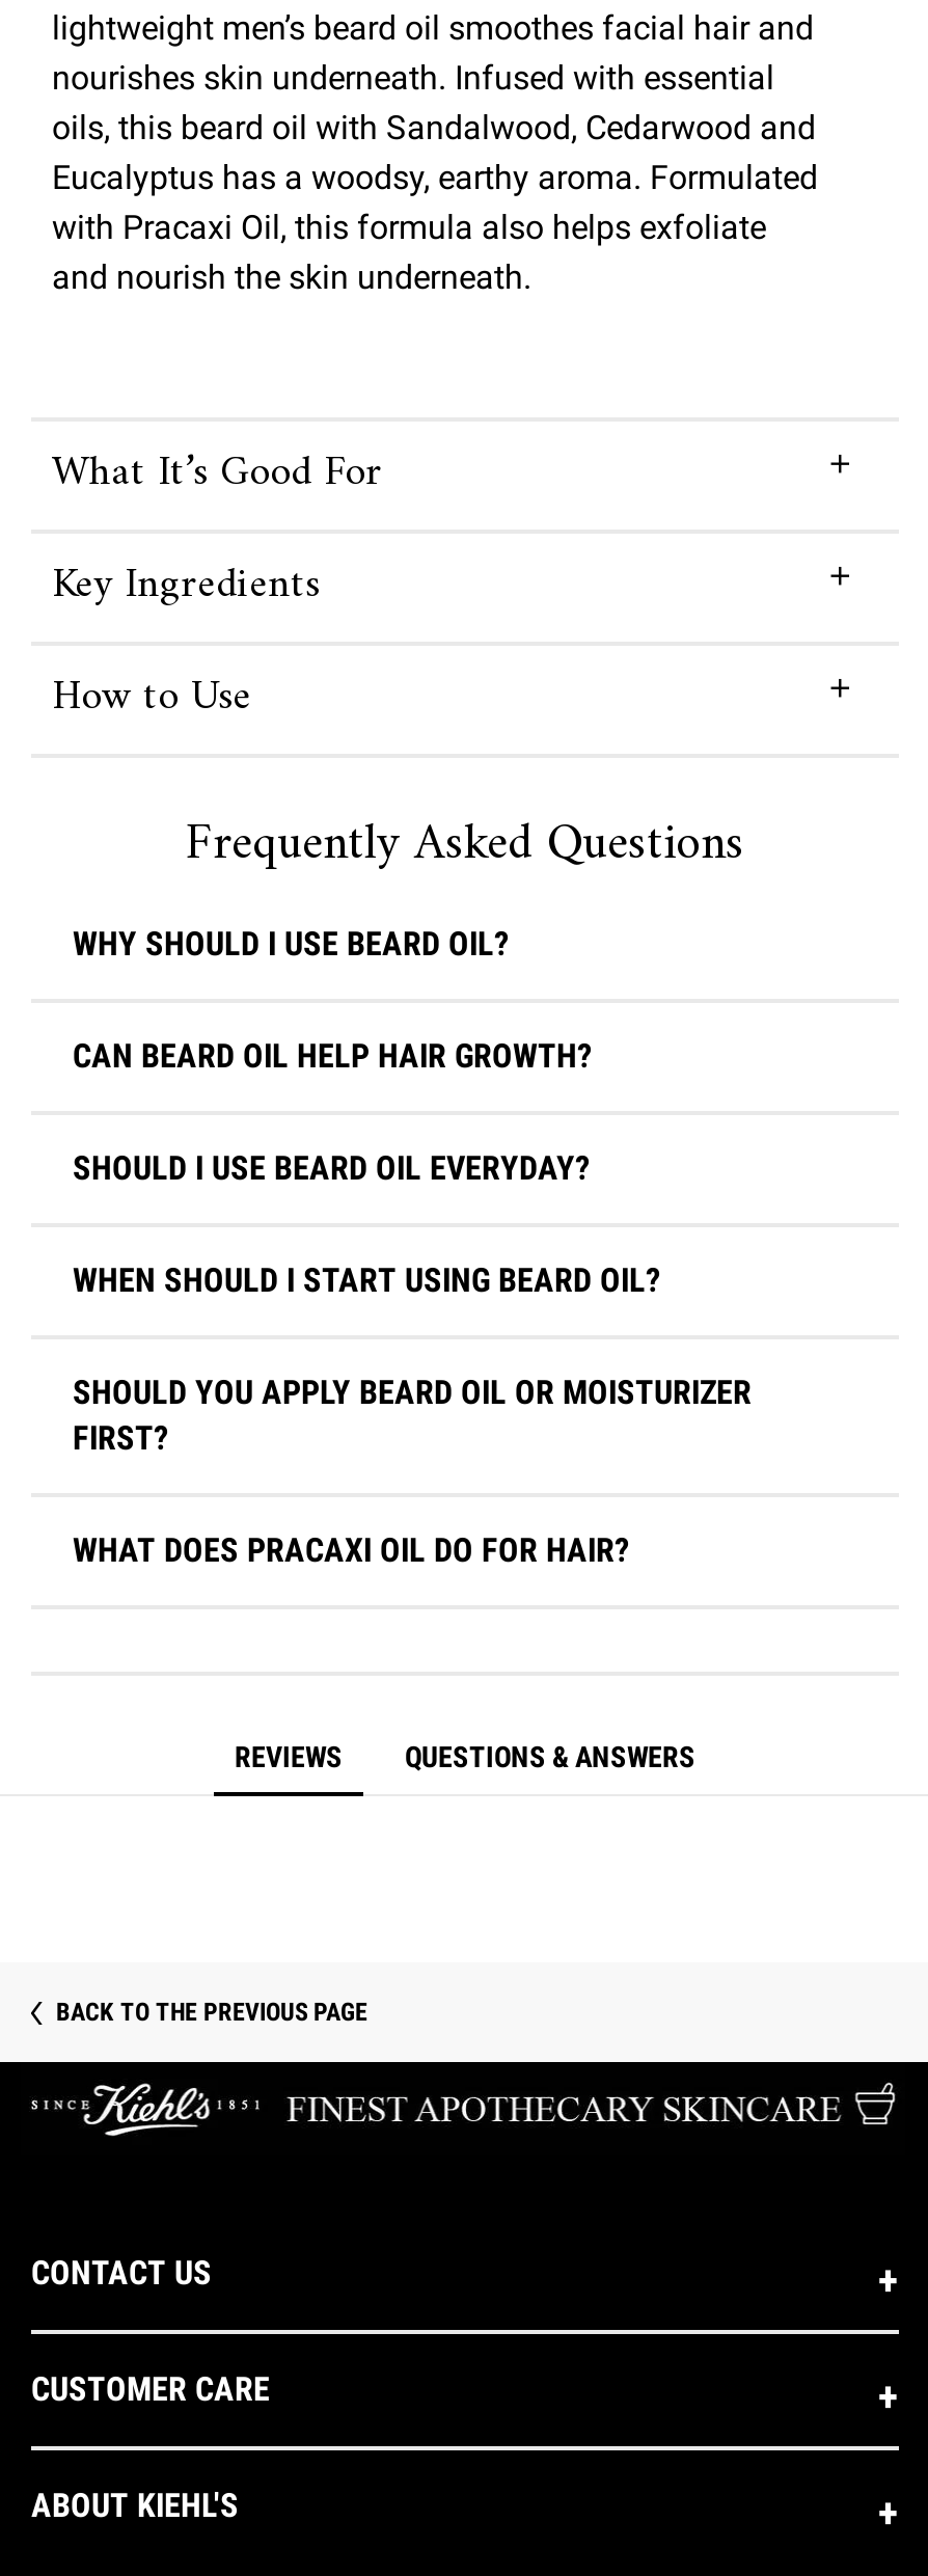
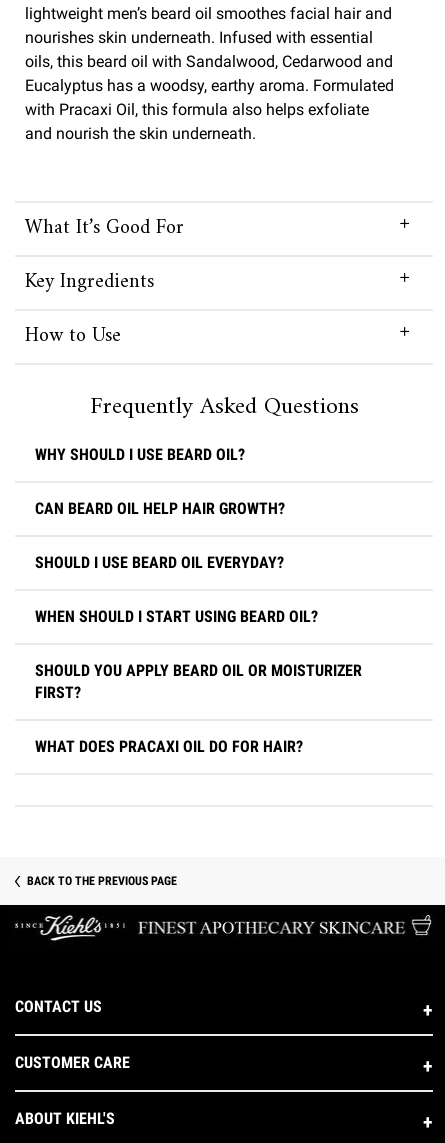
[235,1740,695,1773] REVIEWS | QUESTIONS & ANSWERS -> none

